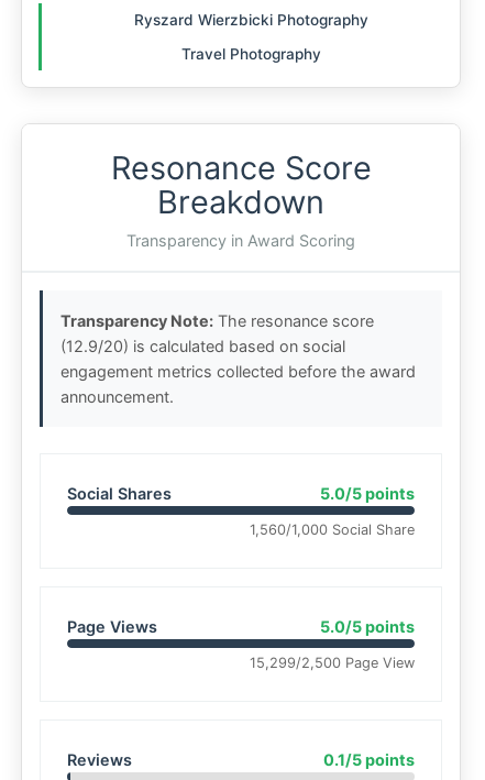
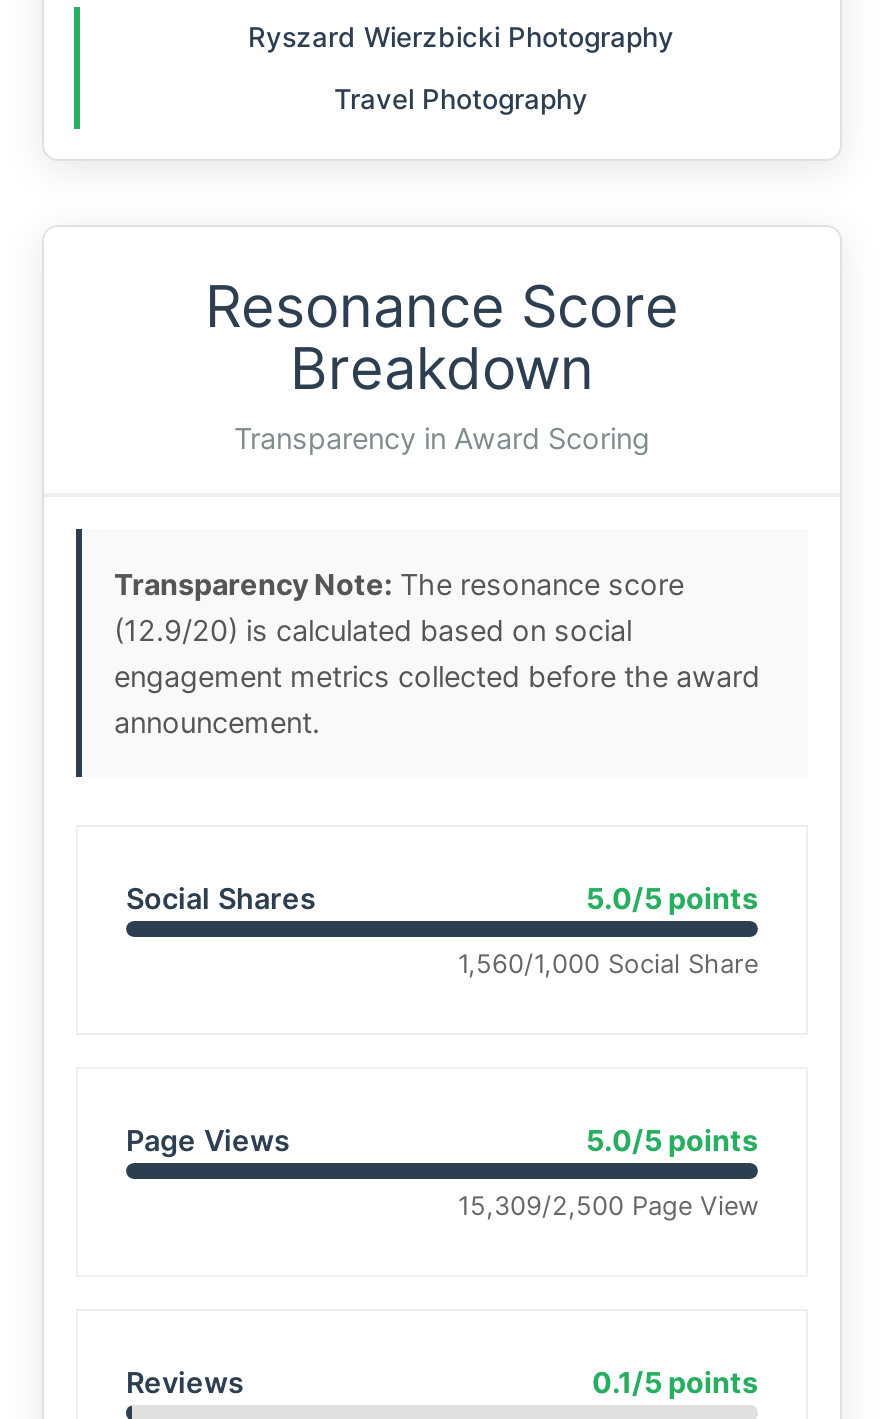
[250,655,415,672] 15,299/2,500 Page View -> [458,1192,758,1222] 15,309/2,500 Page View

